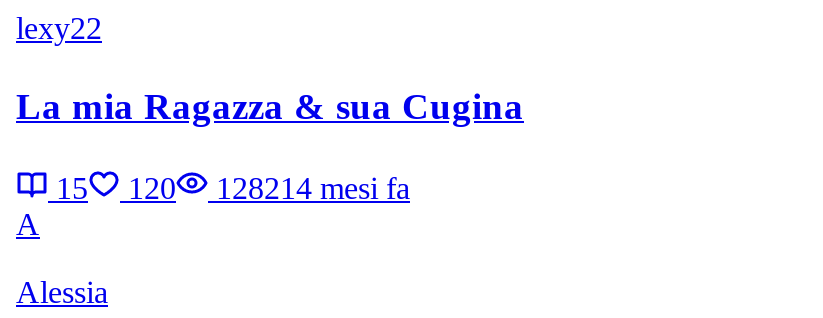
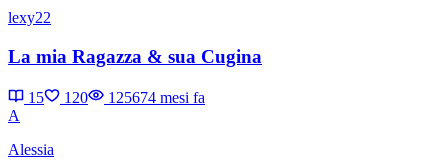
[48,170,410,204] 15 120 12821 4 mesi fa -> [24,89,205,106] 15 120 12567 4 mesi fa

